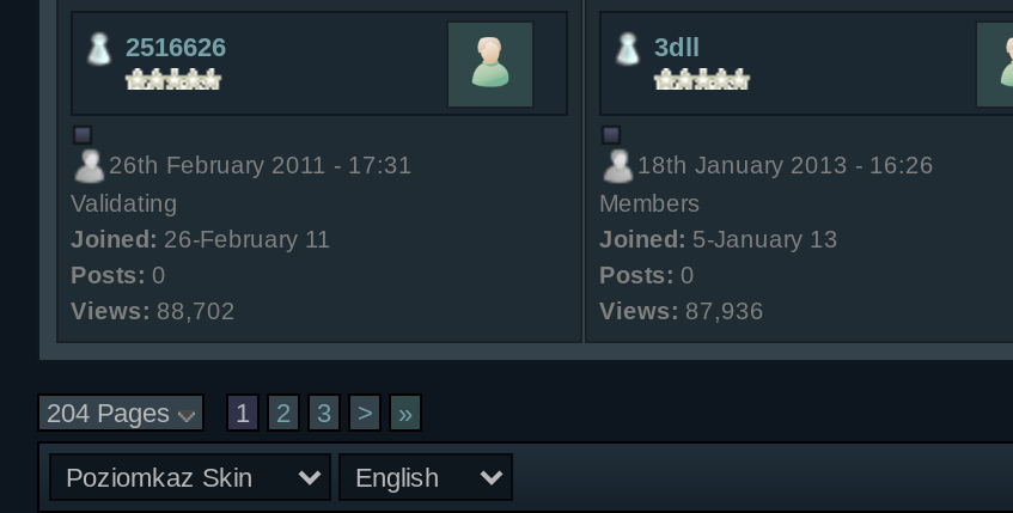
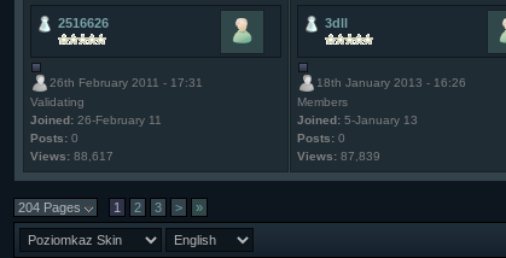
[71,299,236,325] Views: 88,702 -> [30,150,114,163] Views: 88,617
[599,299,764,325] Views: 87,936 -> [297,150,380,163] Views: 87,839

